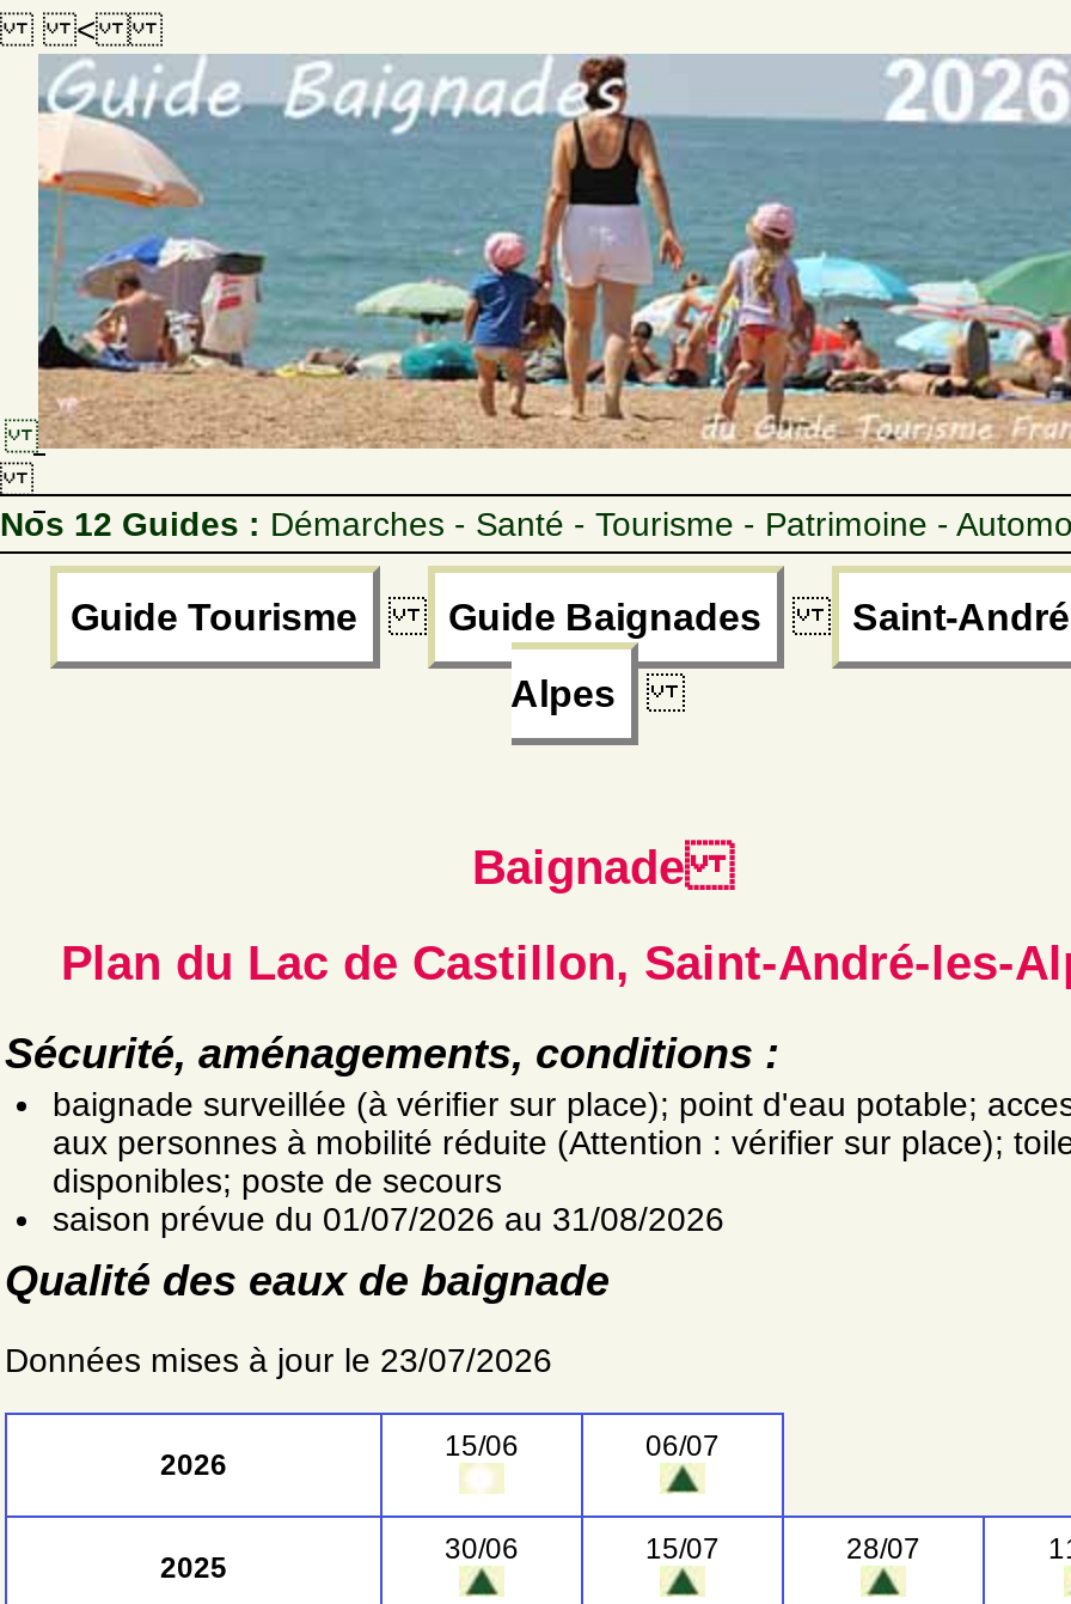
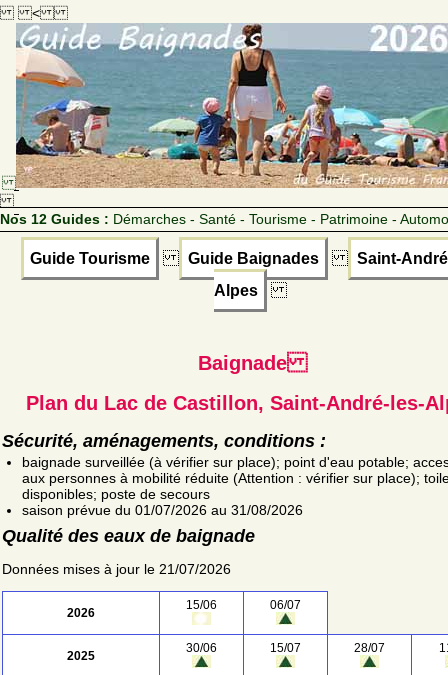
[5,1341,552,1380] Données mises à jour le 23/07/2026 -> [2,561,231,577] Données mises à jour le 21/07/2026

